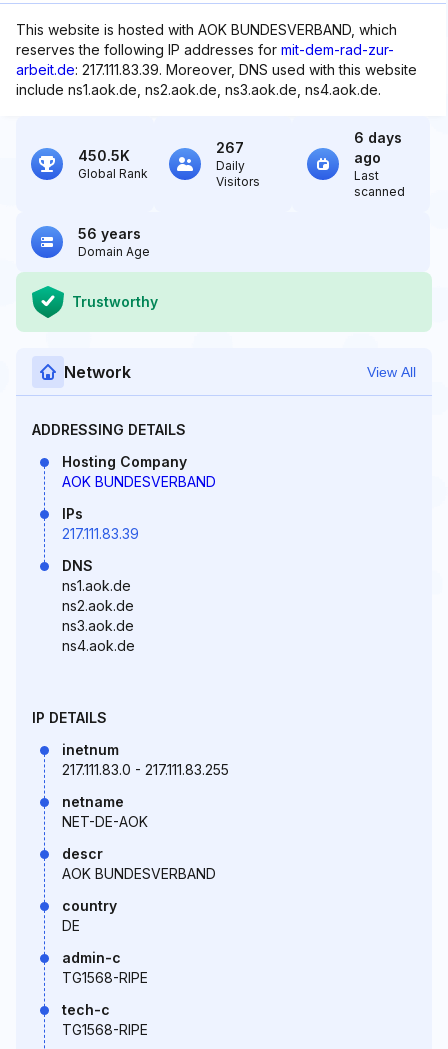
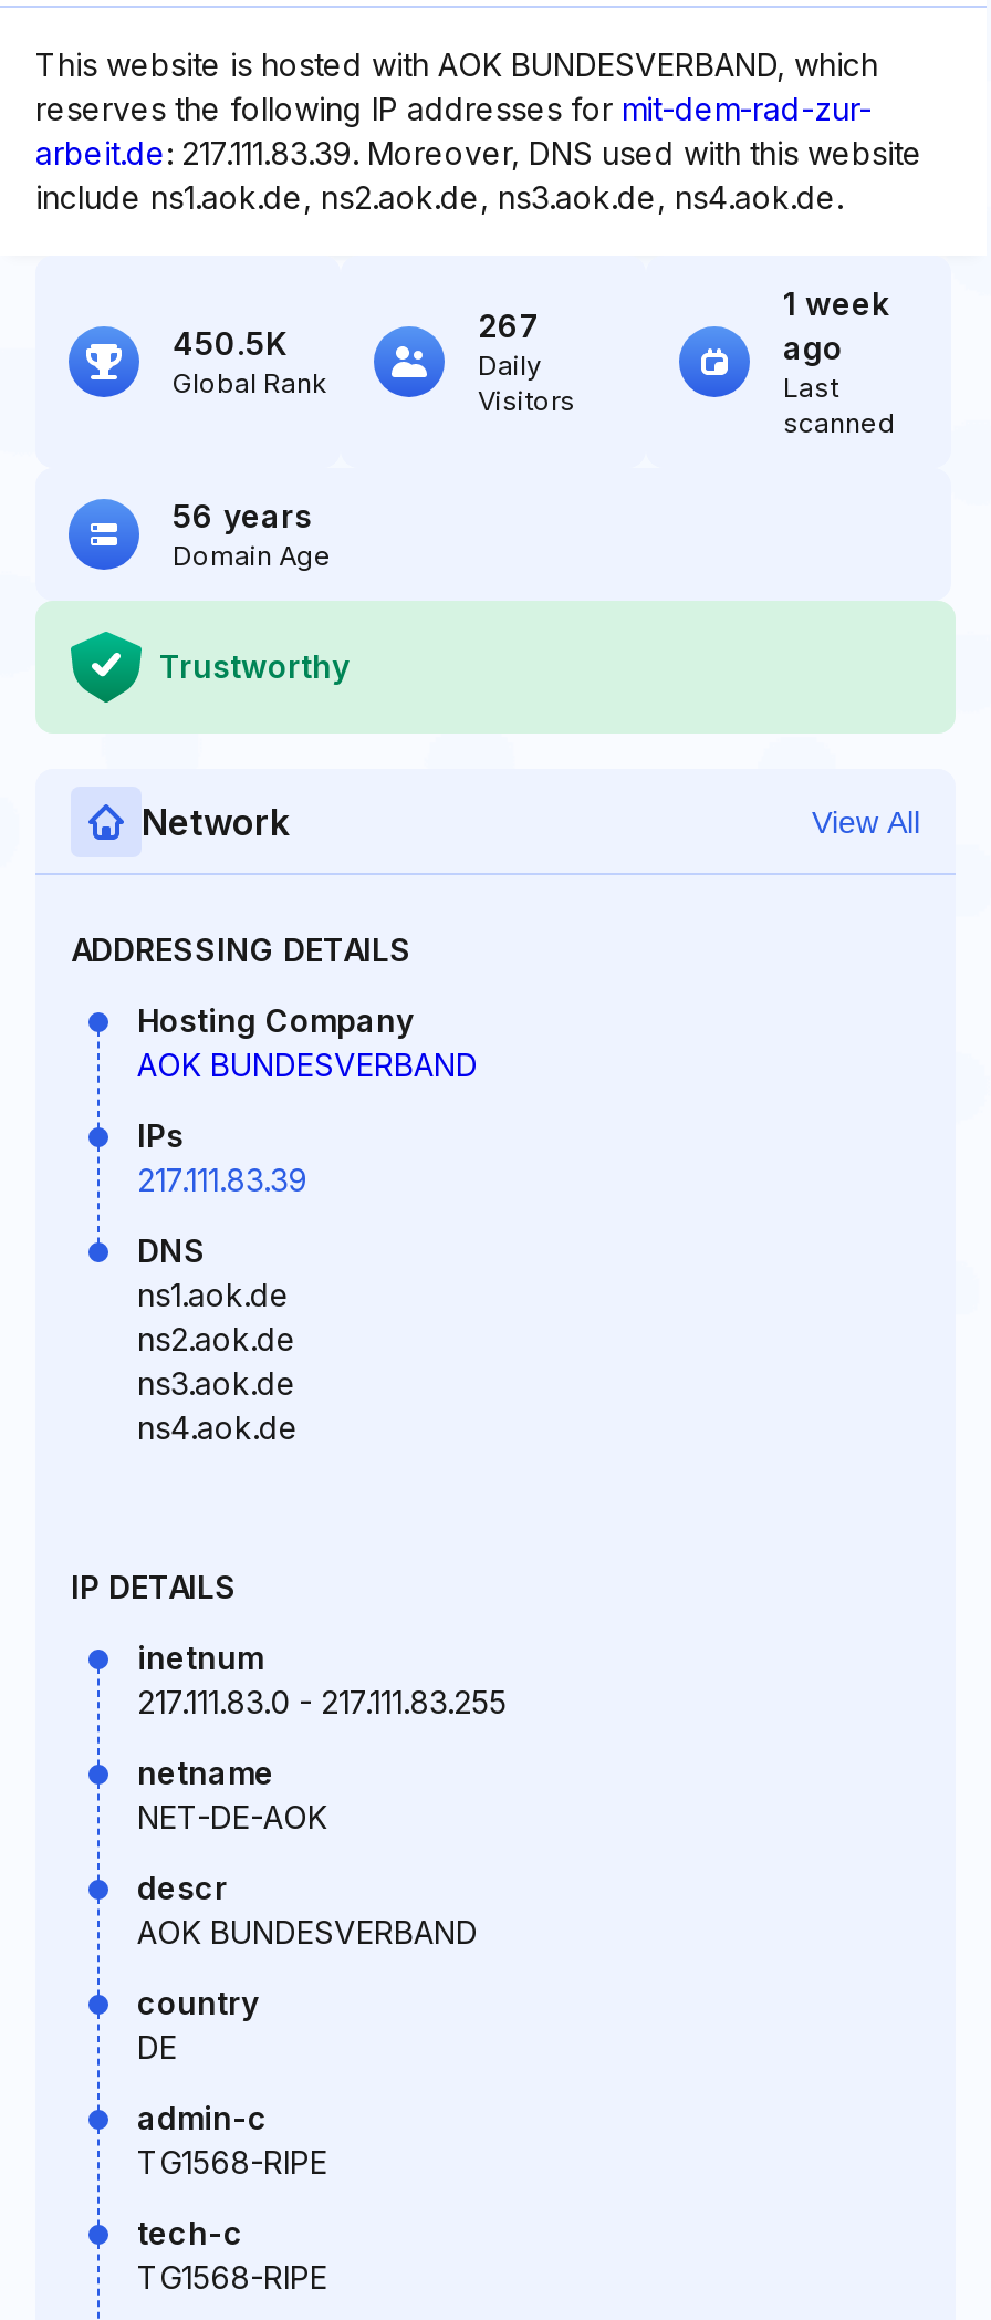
[354,129,402,146] 6 days -> [783,284,889,322] 1 week

